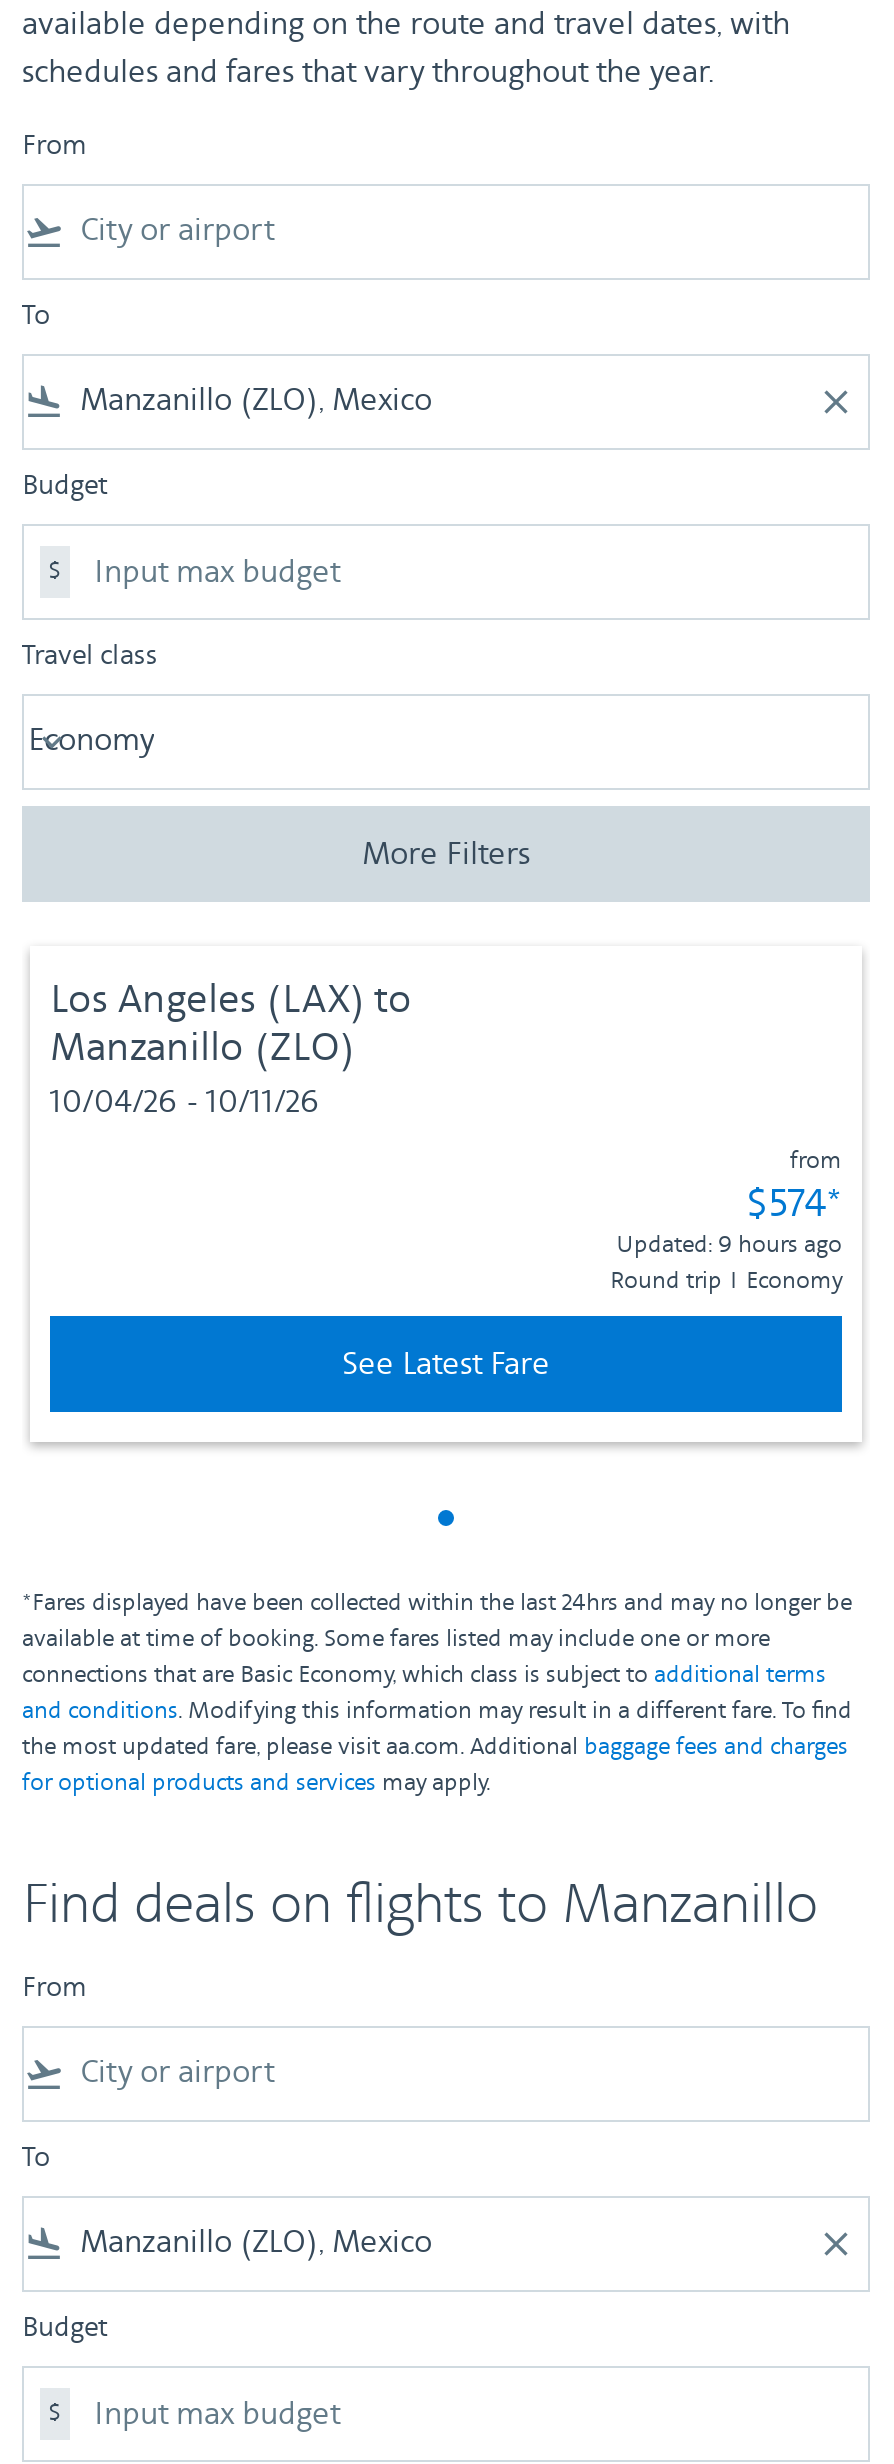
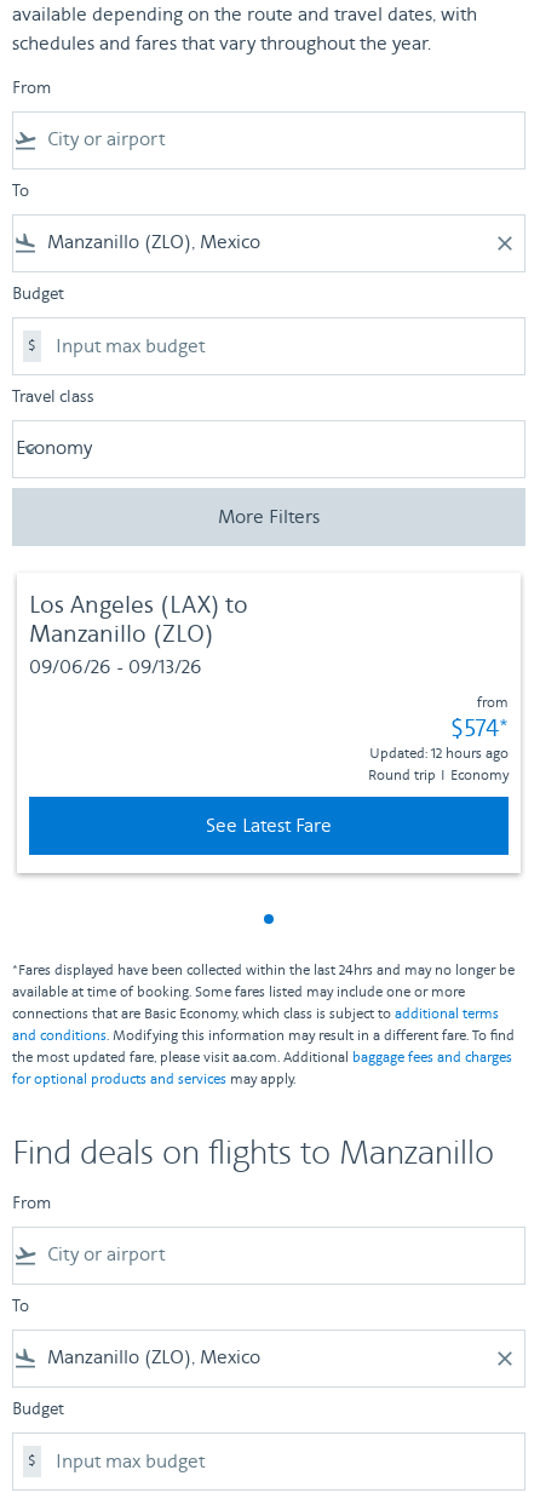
[50,1084,320,1122] 10/04/26 - 10/11/26 -> [29,656,202,679] 09/06/26 - 09/13/26
[616,1230,842,1260] Updated: 9 hours ago -> [369,745,509,763] Updated: 12 hours ago

